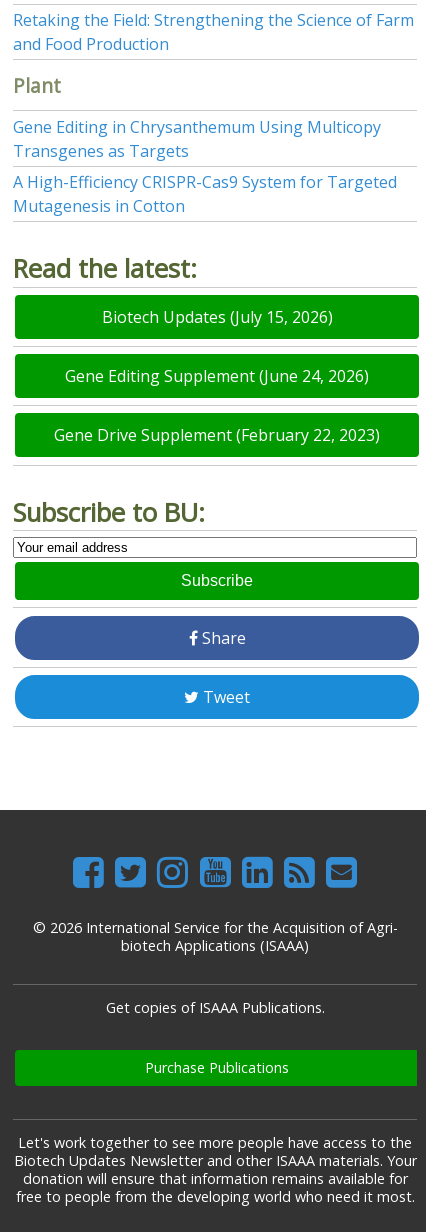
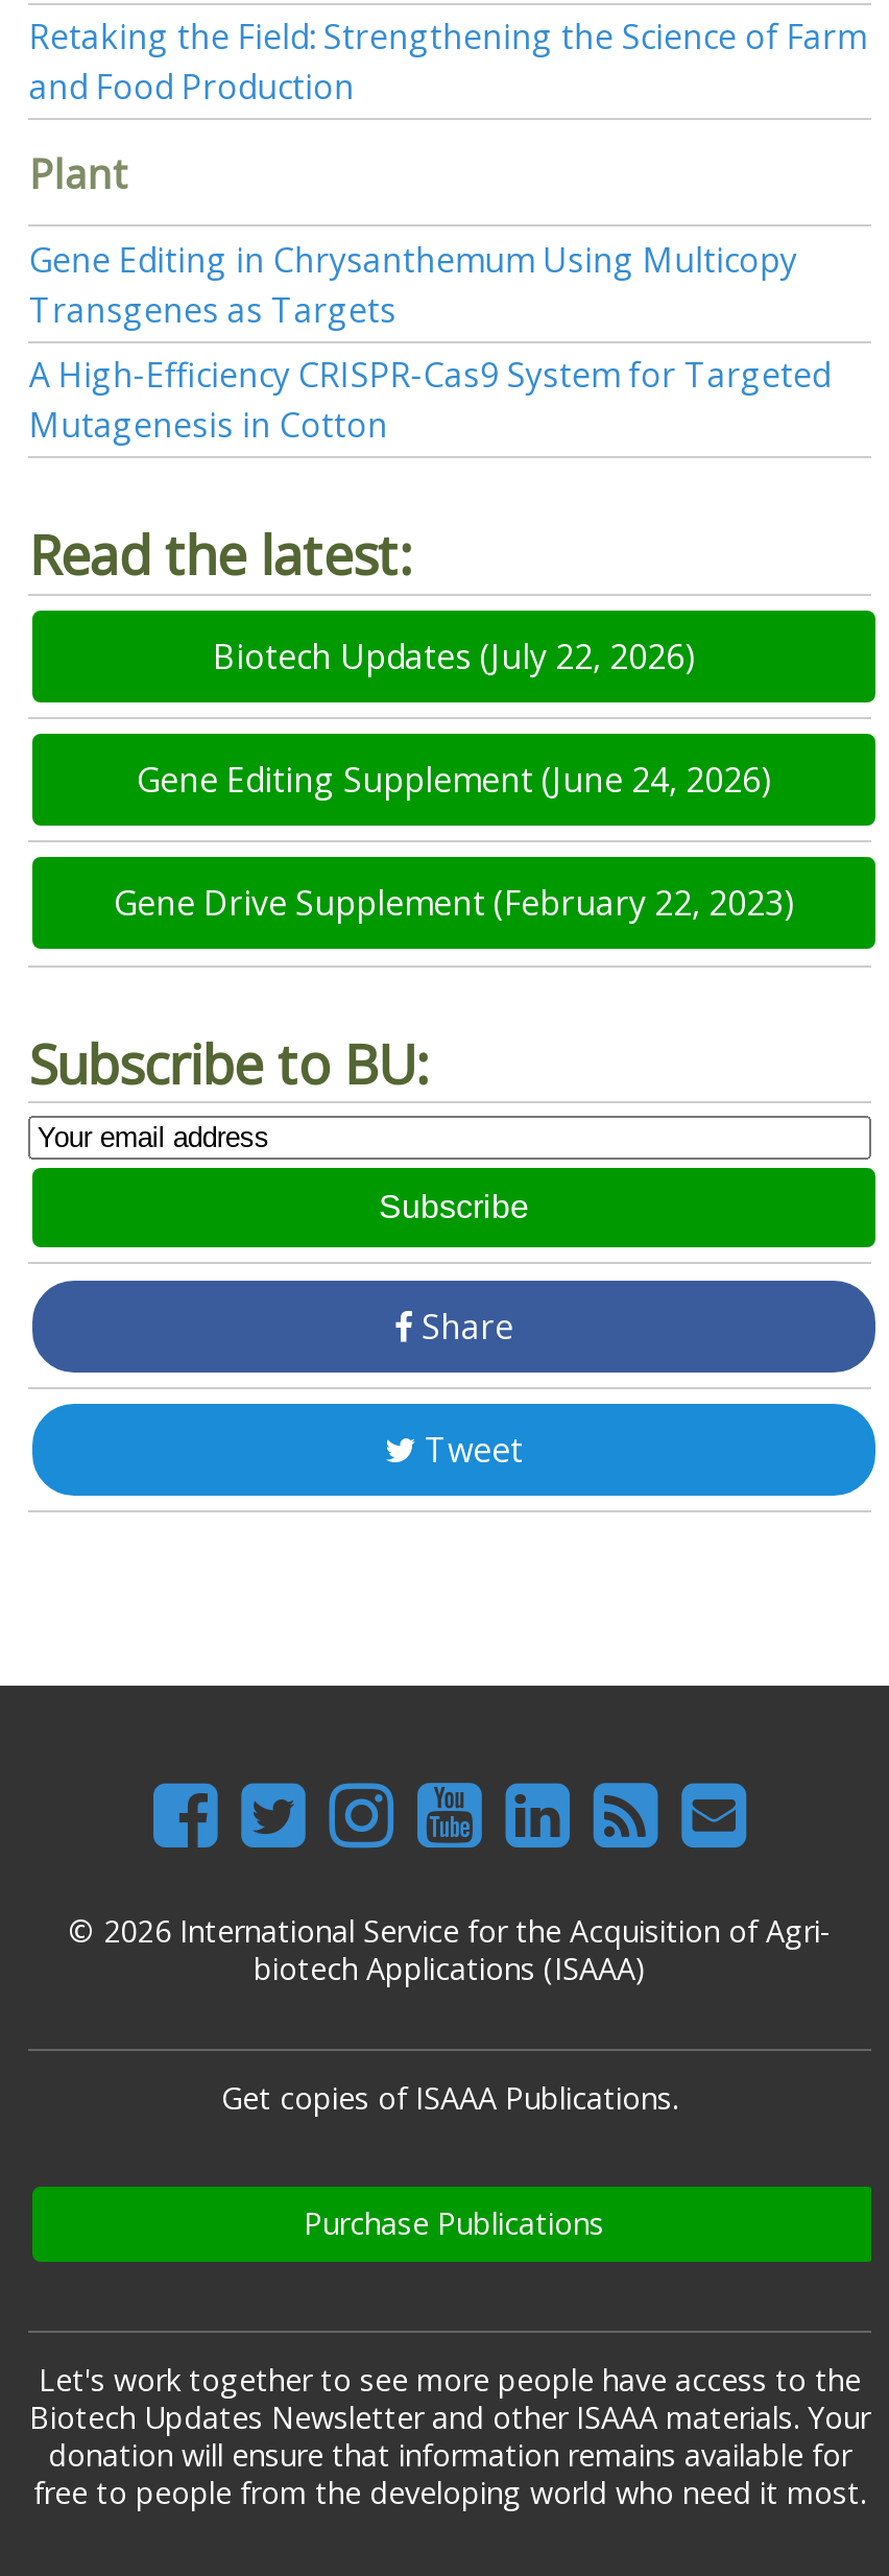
[101,306,332,328] Biotech Updates (July 15, 2026) -> [213,633,695,679] Biotech Updates (July 22, 2026)

